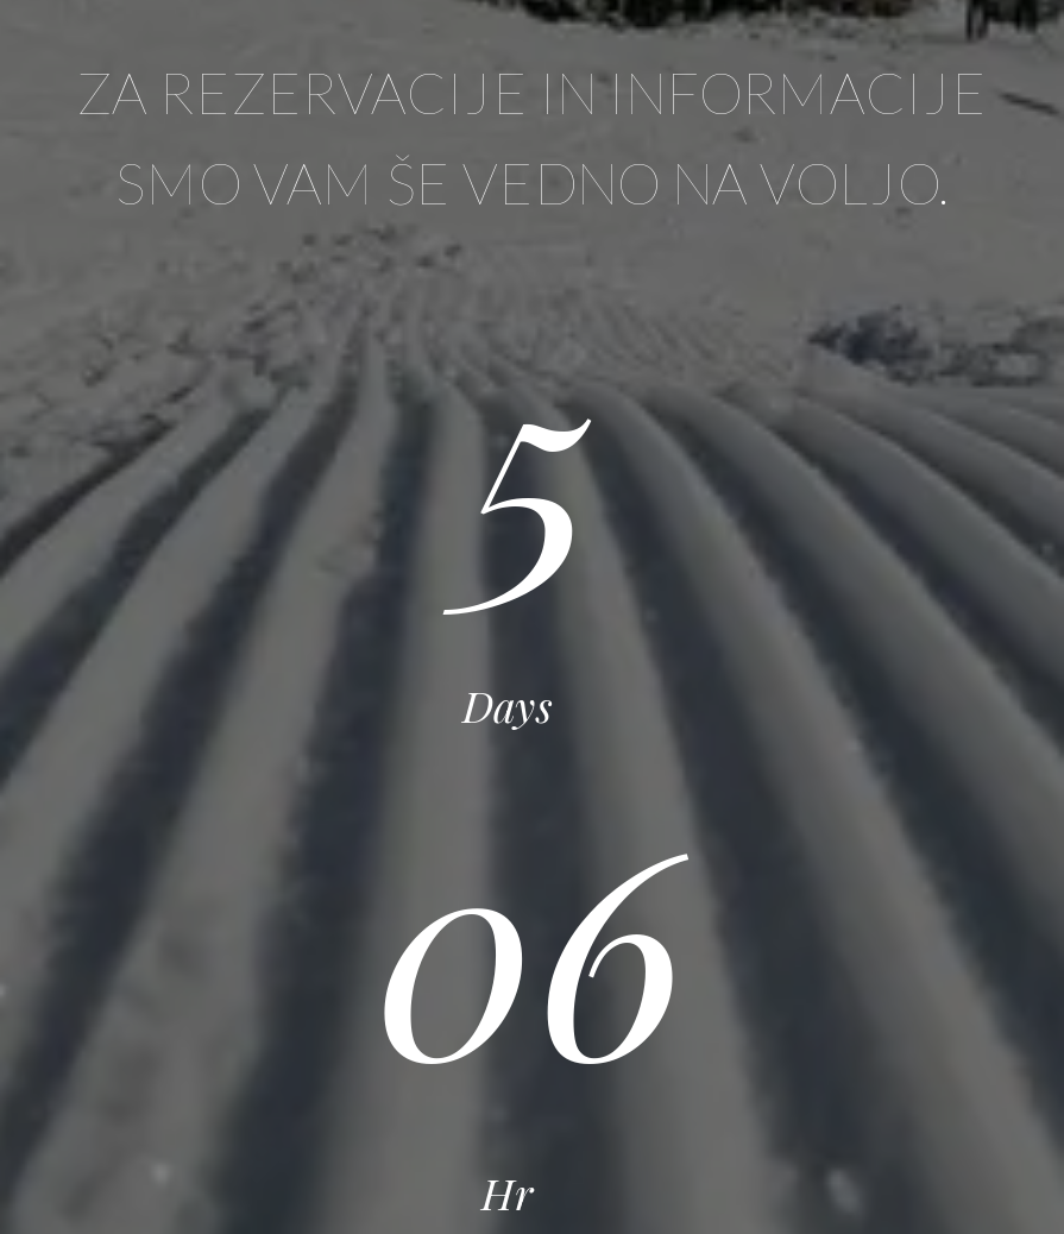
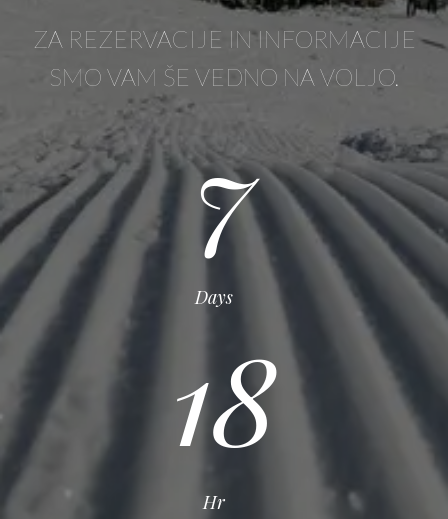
[466,264,597,644] 5 -> [195,111,253,271] 7
[376,751,687,1132] 06 -> [171,316,277,476] 18

